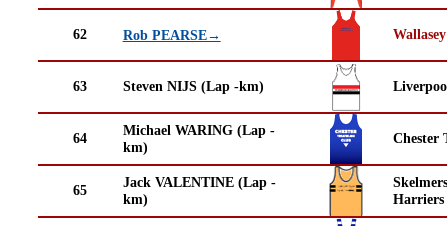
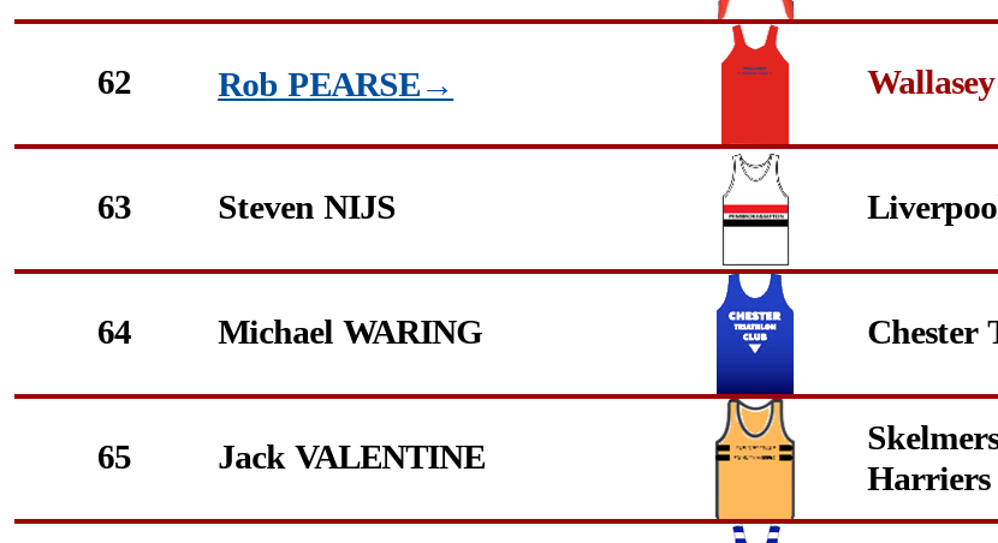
[123,78,264,94] Steven NIJS (Lap -km) -> [218,187,396,226] Steven NIJS
[123,122,275,155] Michael WARING (Lap - | km) -> [218,312,482,351] Michael WARING
[123,174,276,207] Jack VALENTINE (Lap - | km) -> [218,437,485,475] Jack VALENTINE

